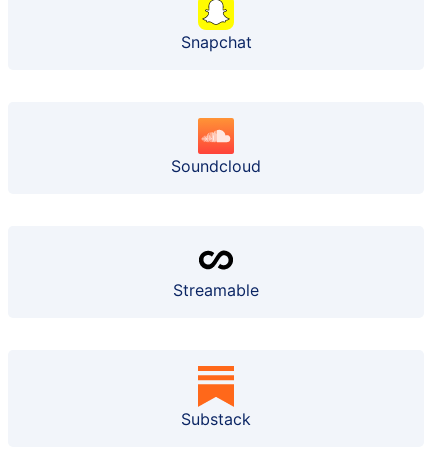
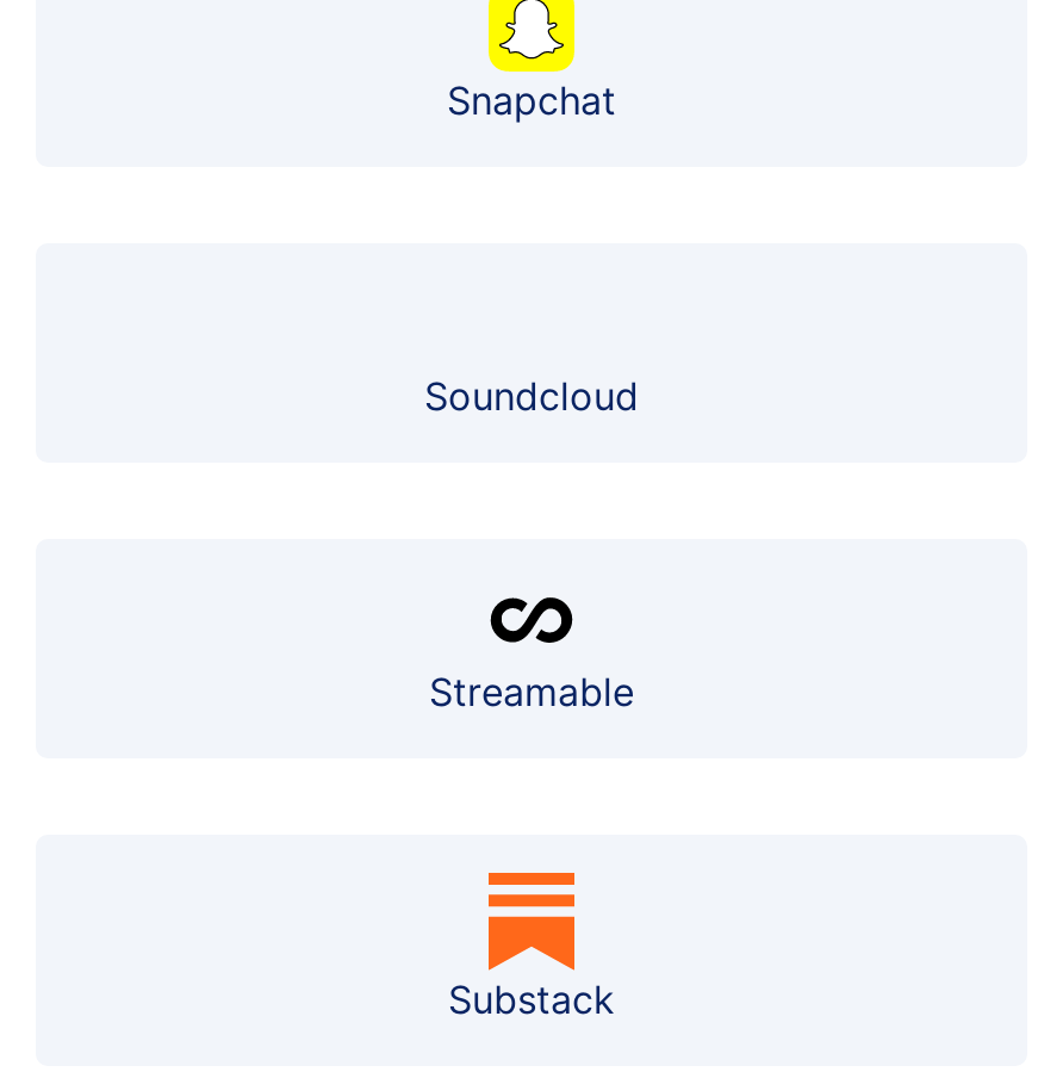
[197,117,235,154] [image] -> none

